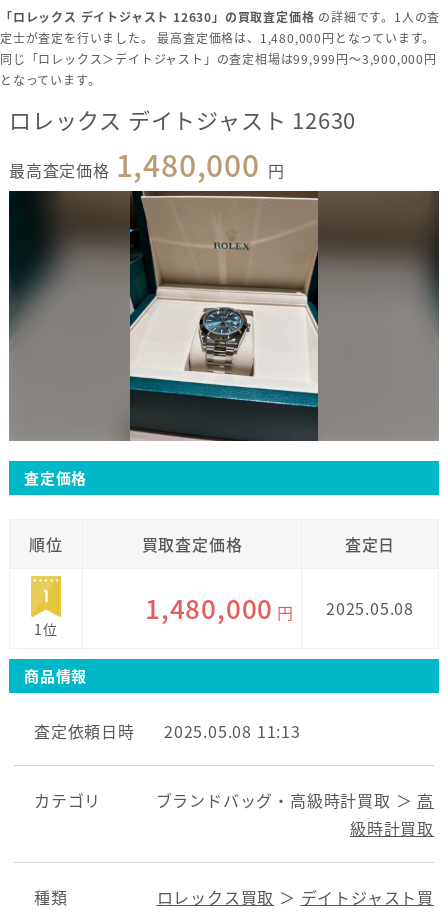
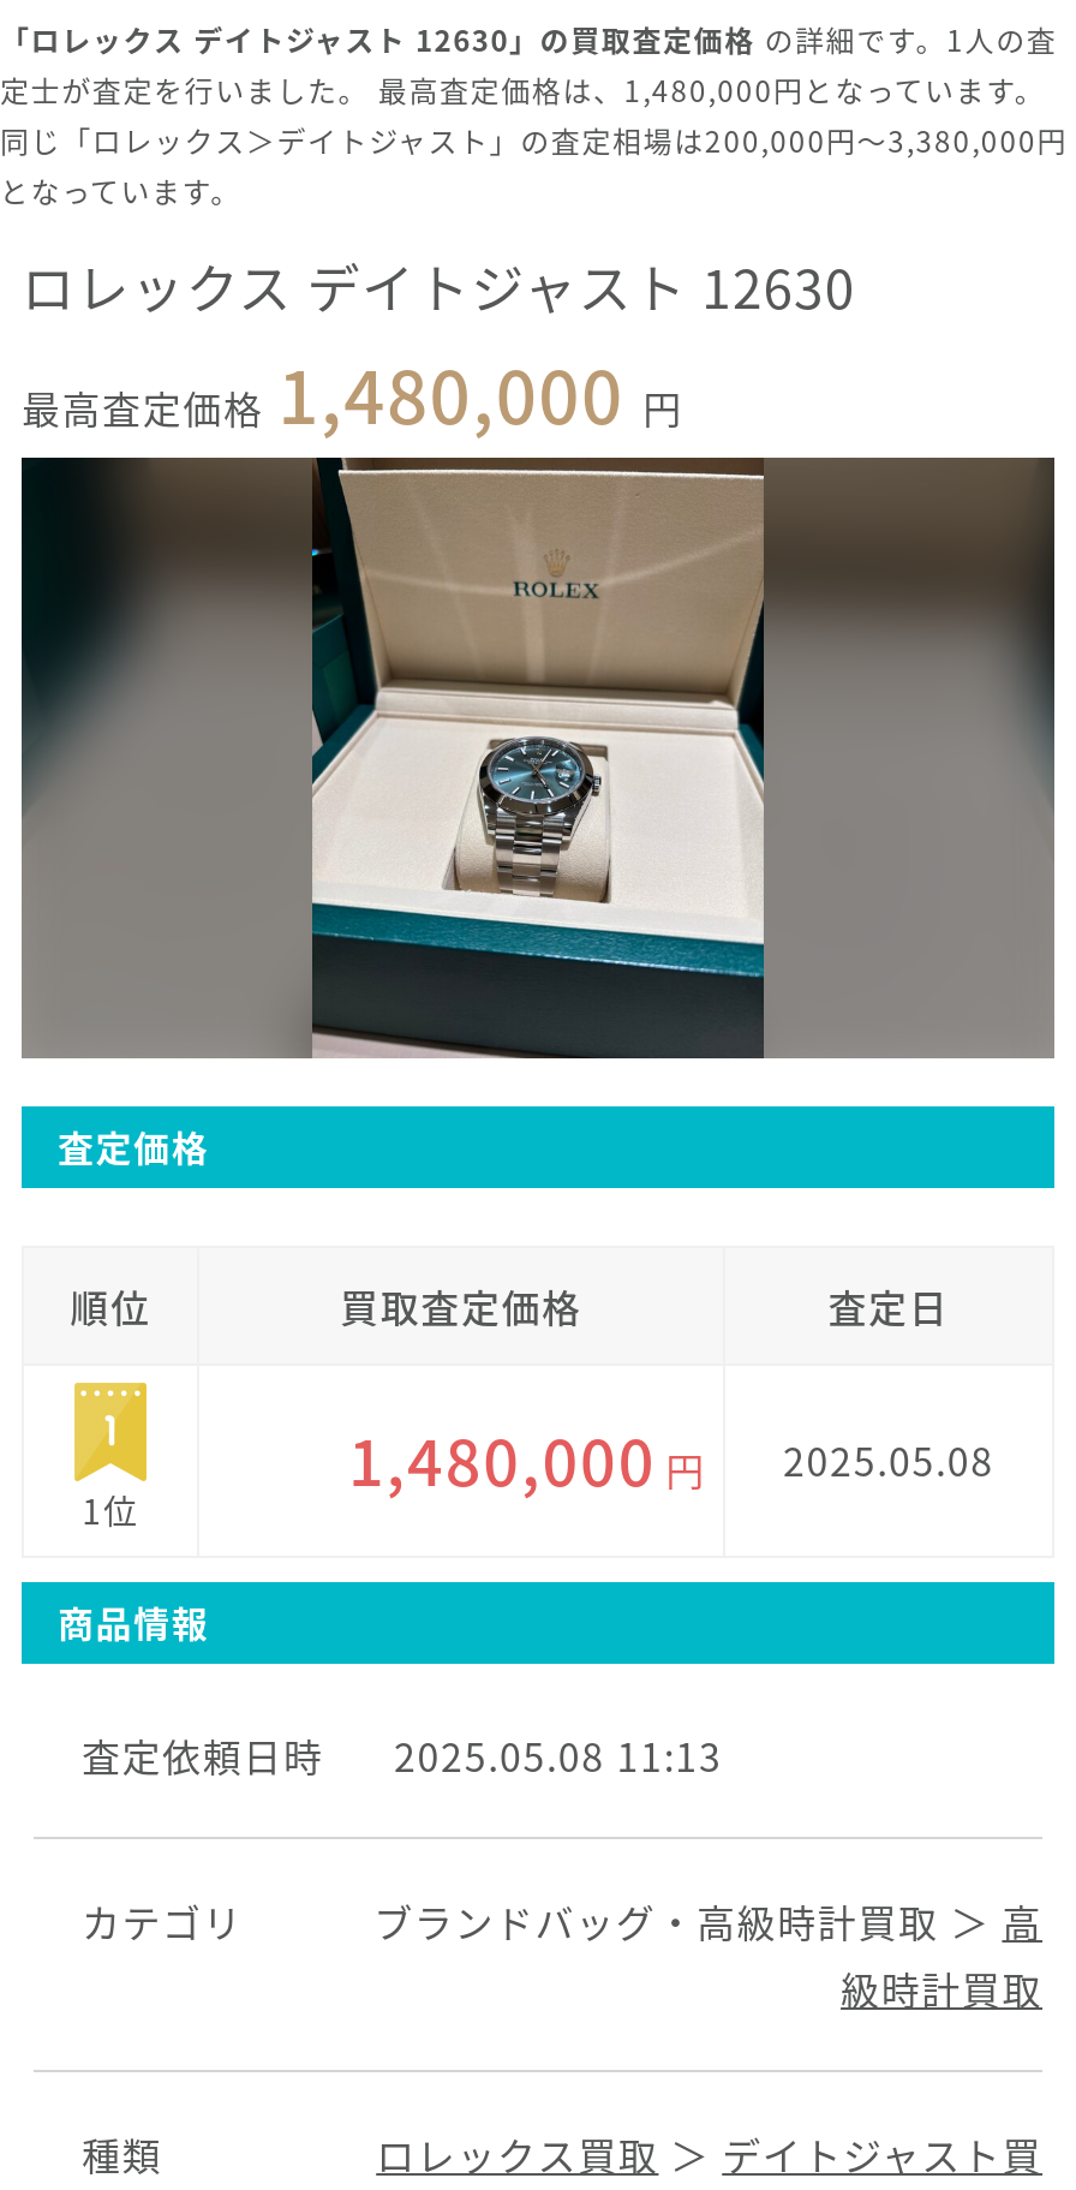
[0,50,437,68] 同じ「ロレックス＞デイトジャスト」の査定相場は99,999円〜3,900,000円 -> [0,119,1068,162] 同じ「ロレックス＞デイトジャスト」の査定相場は200,000円〜3,380,000円

